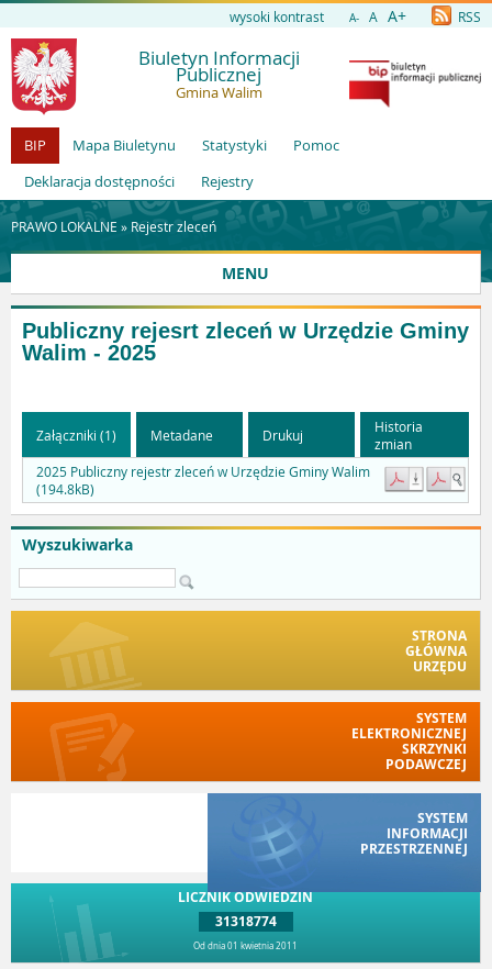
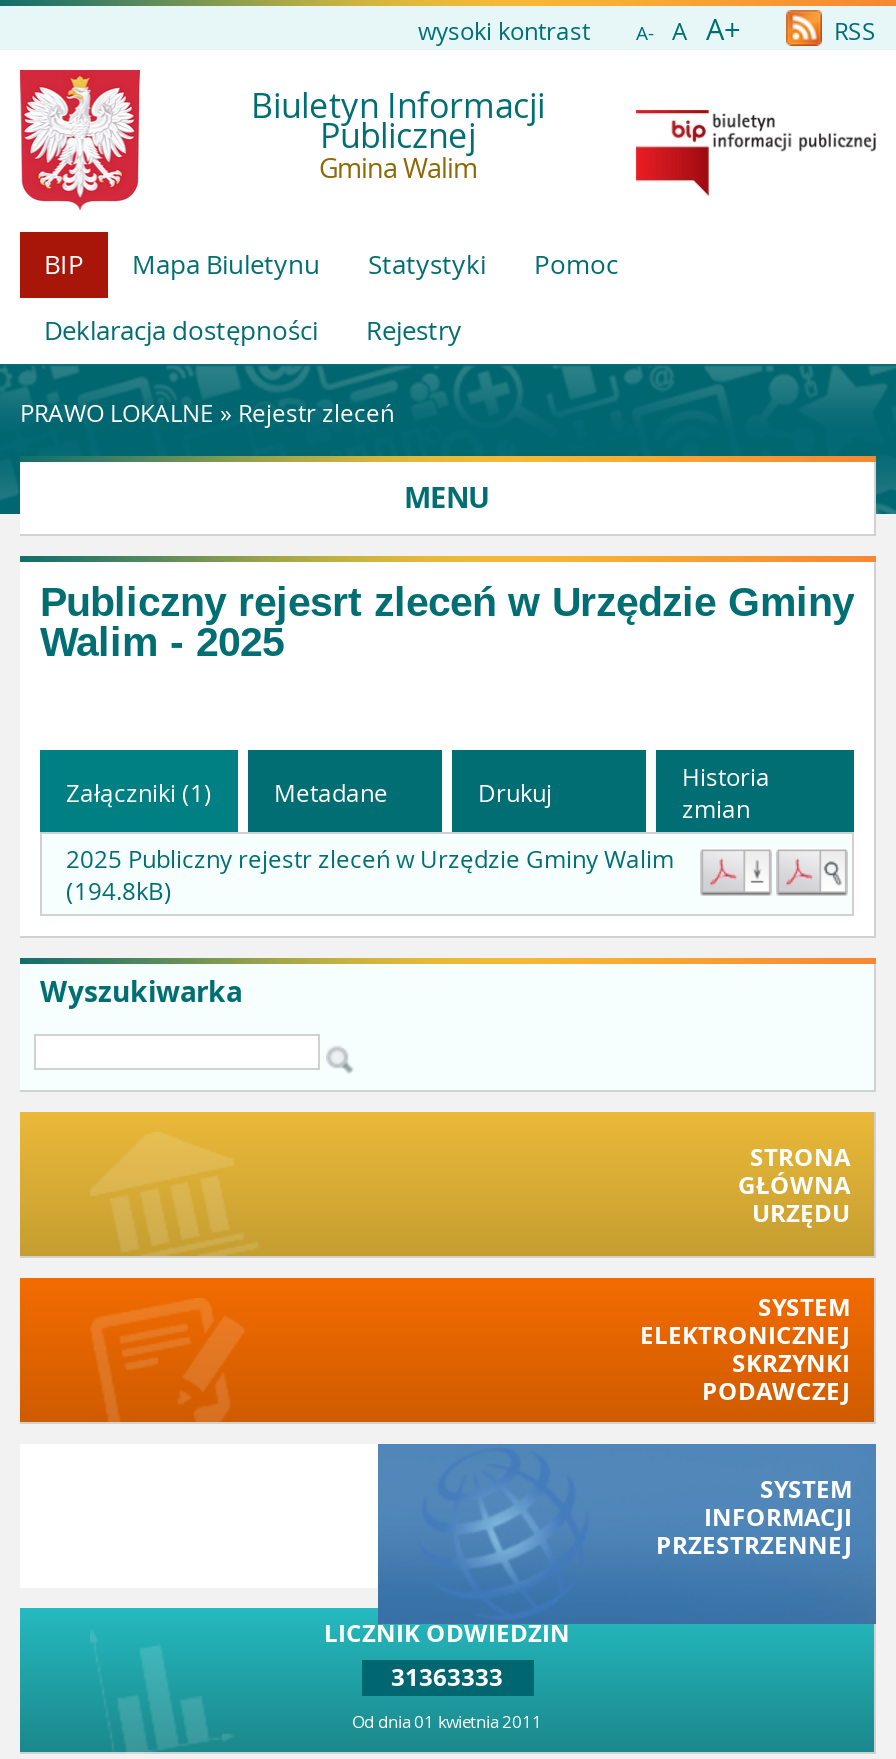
[215,912,276,931] 31318774 -> [391,1661,503,1695] 31363333

